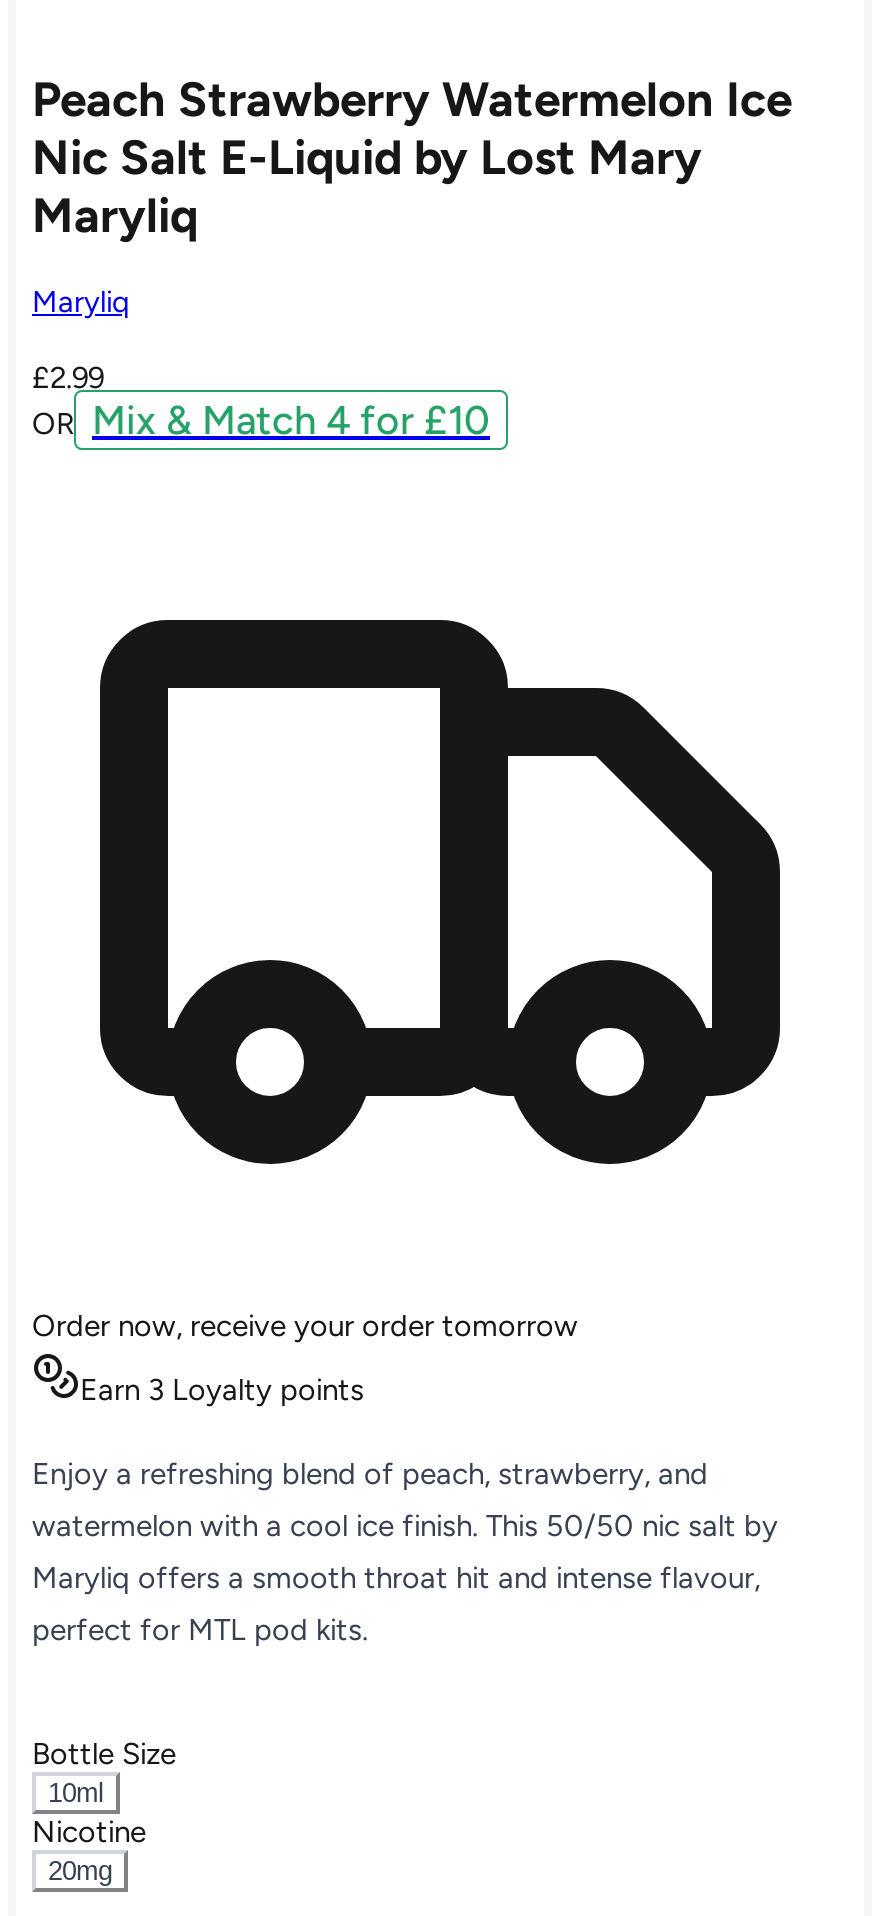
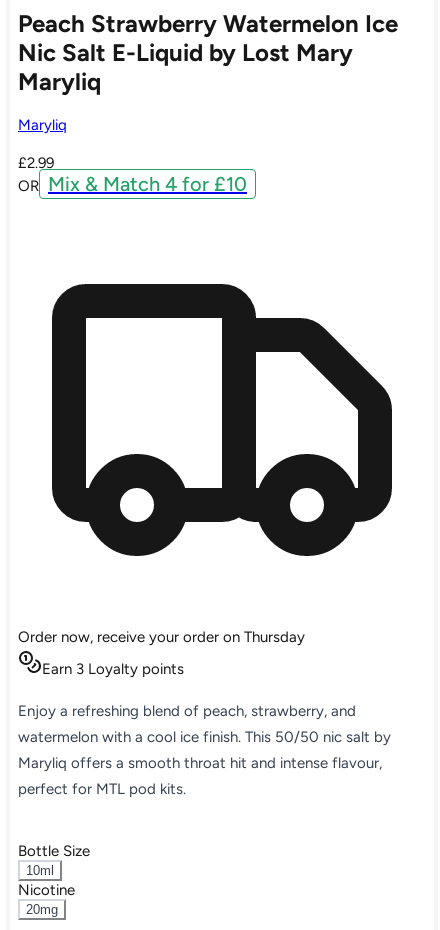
[32,1308,578,1344] Order now, receive your order tomorrow -> [18,628,305,646] Order now, receive your order on Thursday

